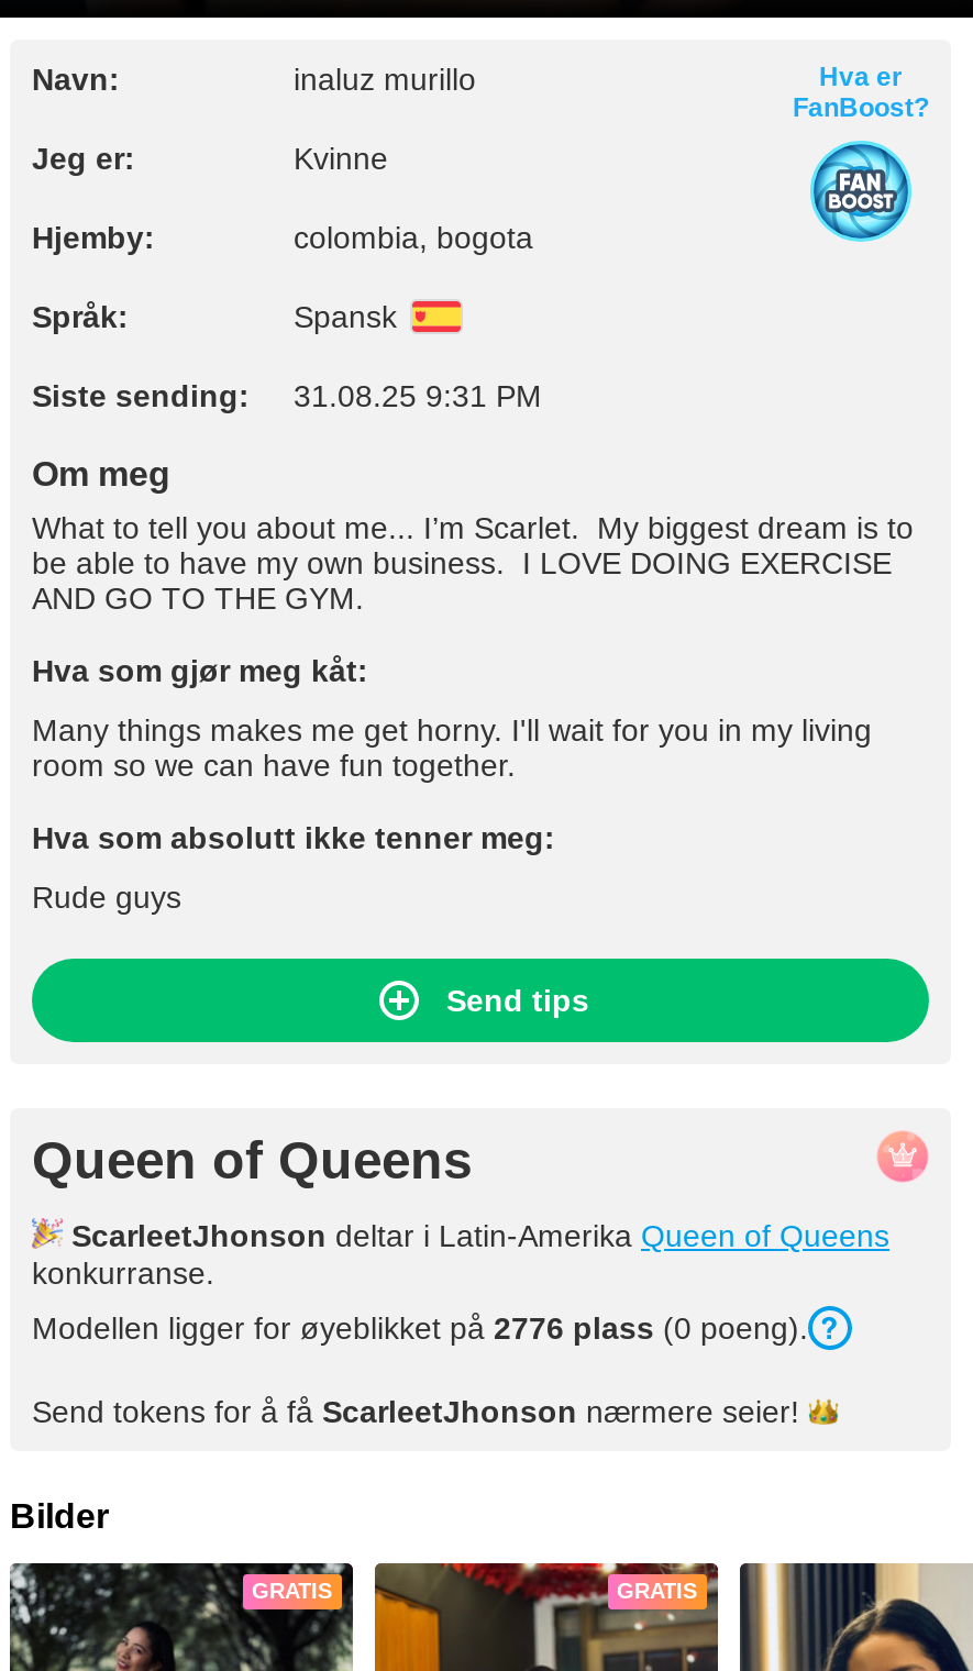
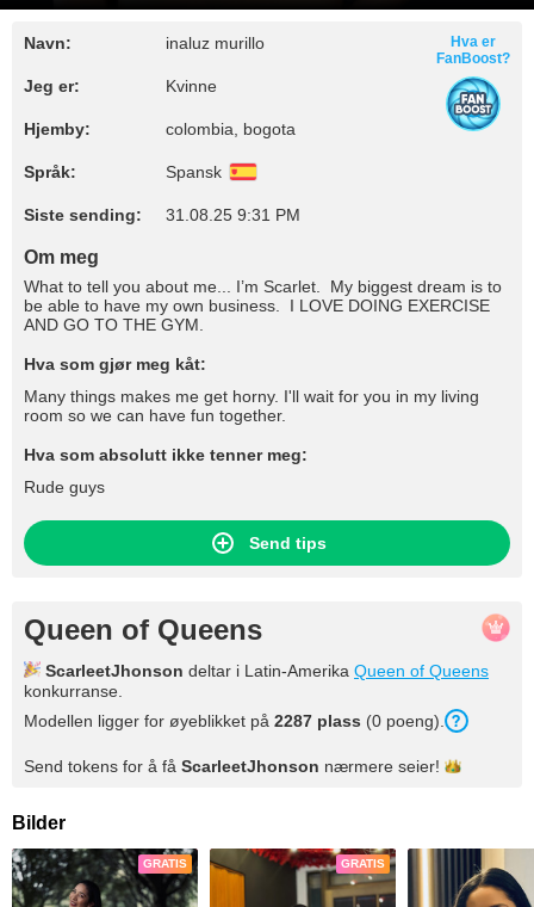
[32,1310,808,1346] Modellen ligger for øyeblikket på 2776 plass (0 poeng). -> [24,711,445,730] Modellen ligger for øyeblikket på 2287 plass (0 poeng).

